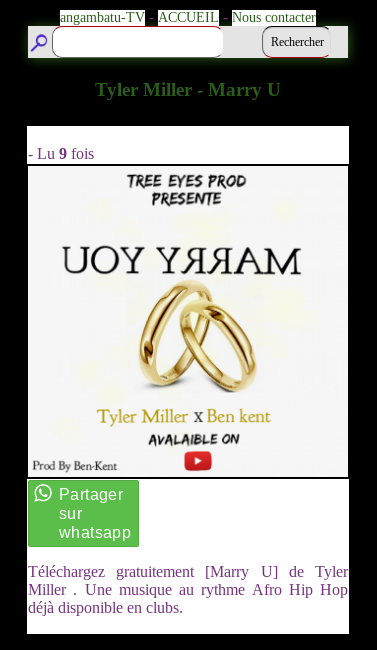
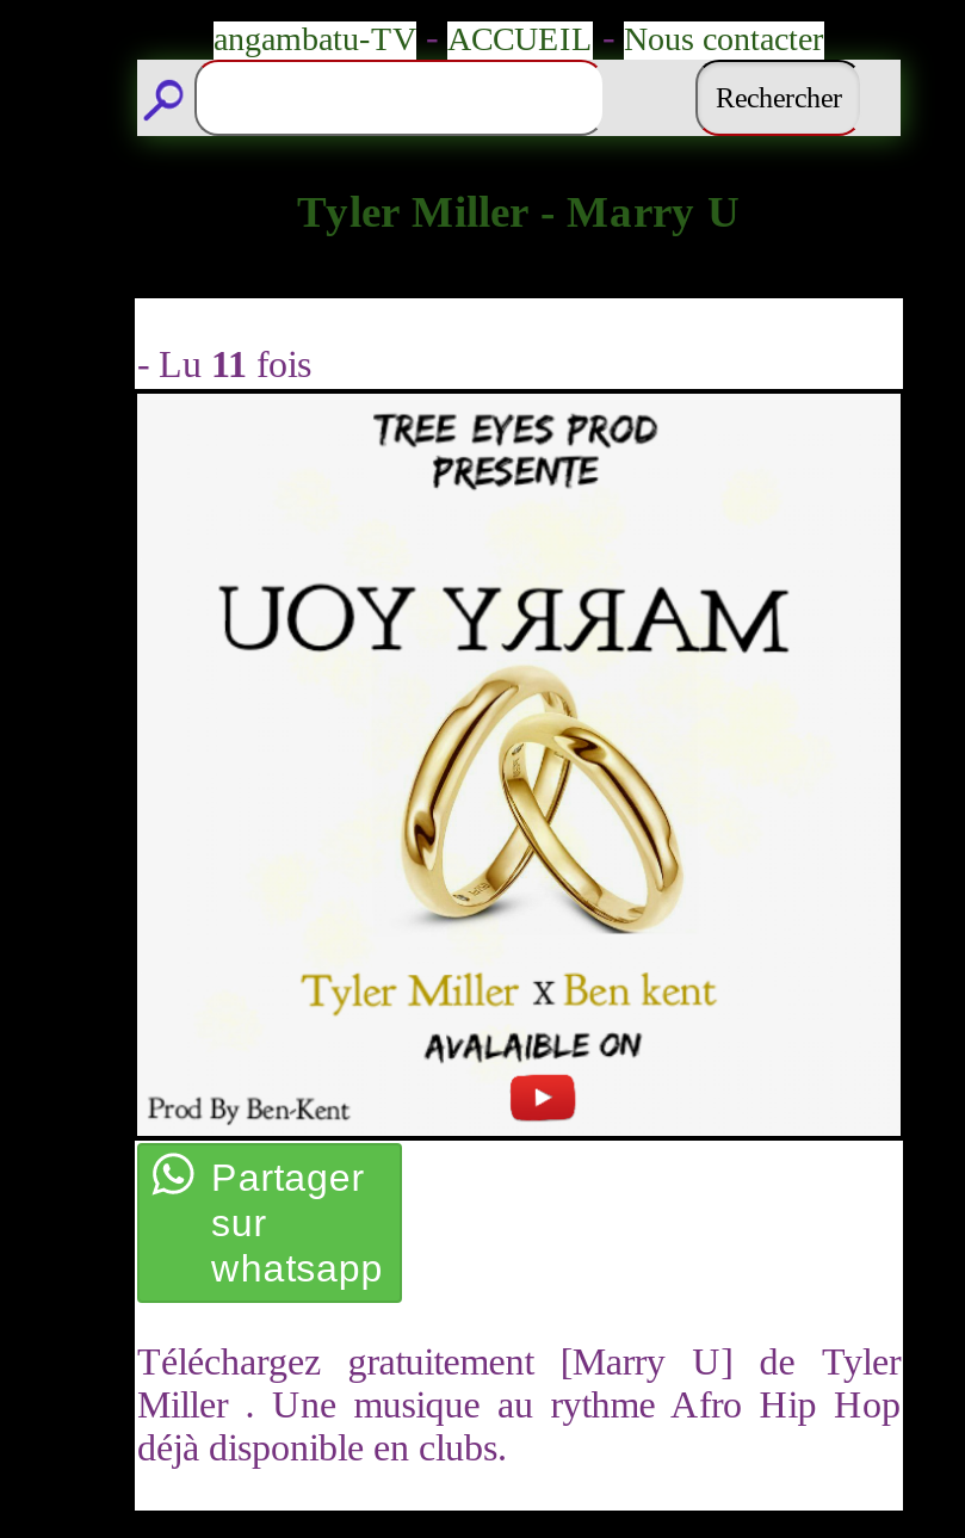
[28,145,94,162] - Lu 9 fois -> [137,344,311,384] - Lu 11 fois

